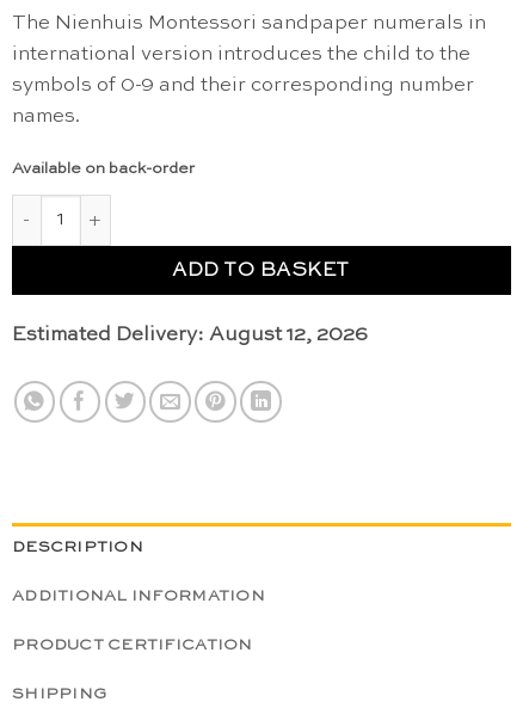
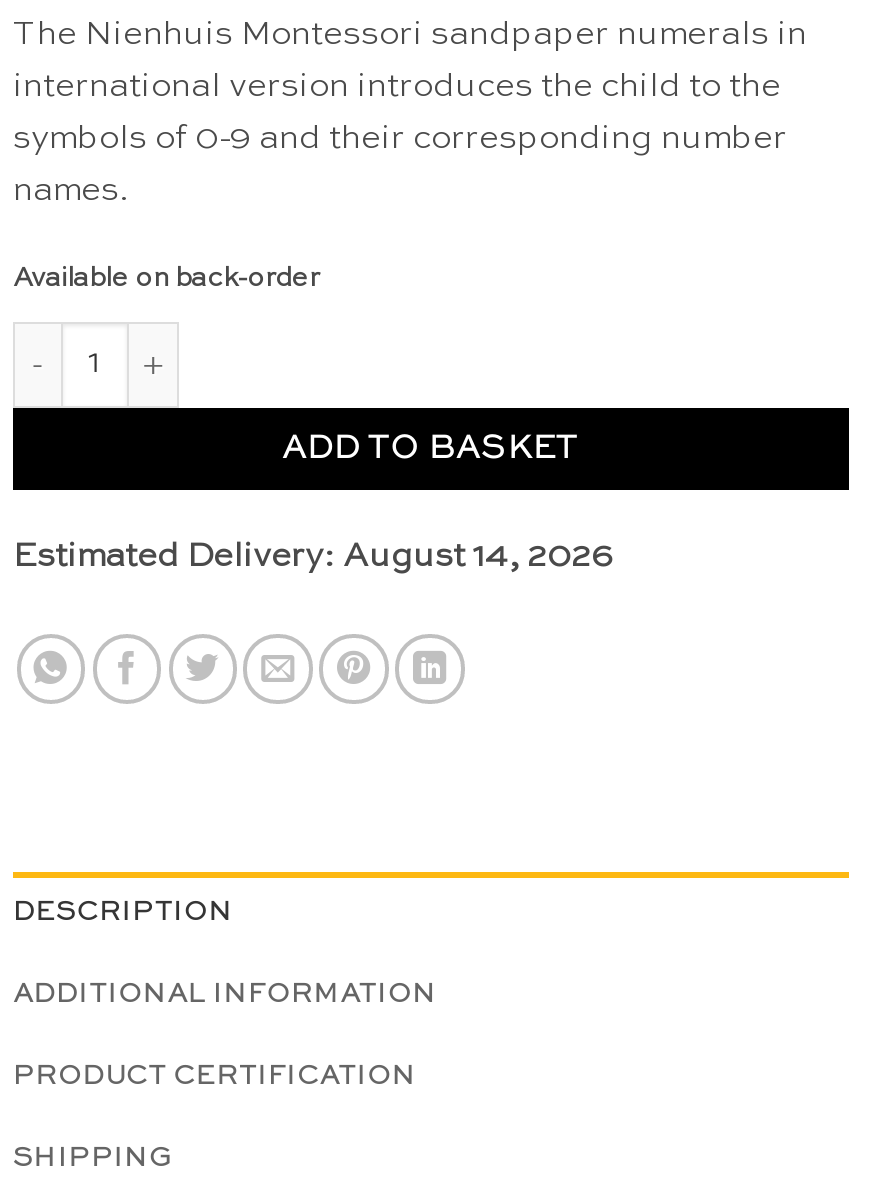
[12,325,368,345] Estimated Delivery: August 12, 2026 -> [13,541,613,575] Estimated Delivery: August 14, 2026

